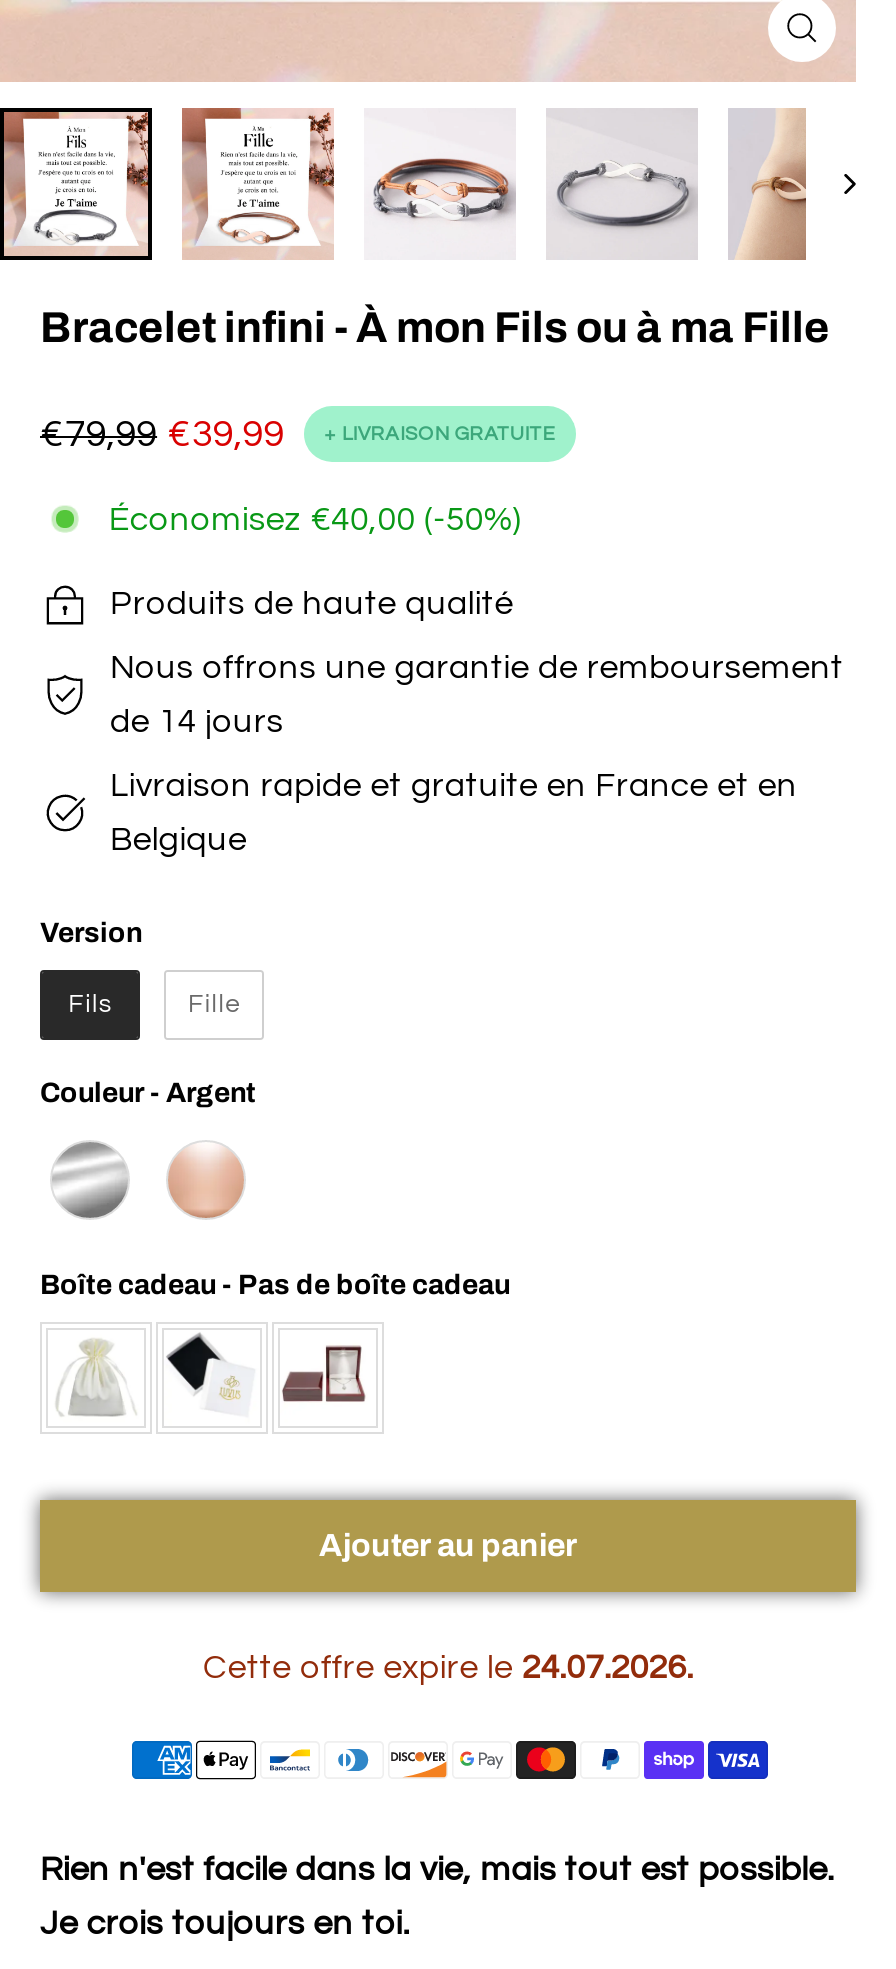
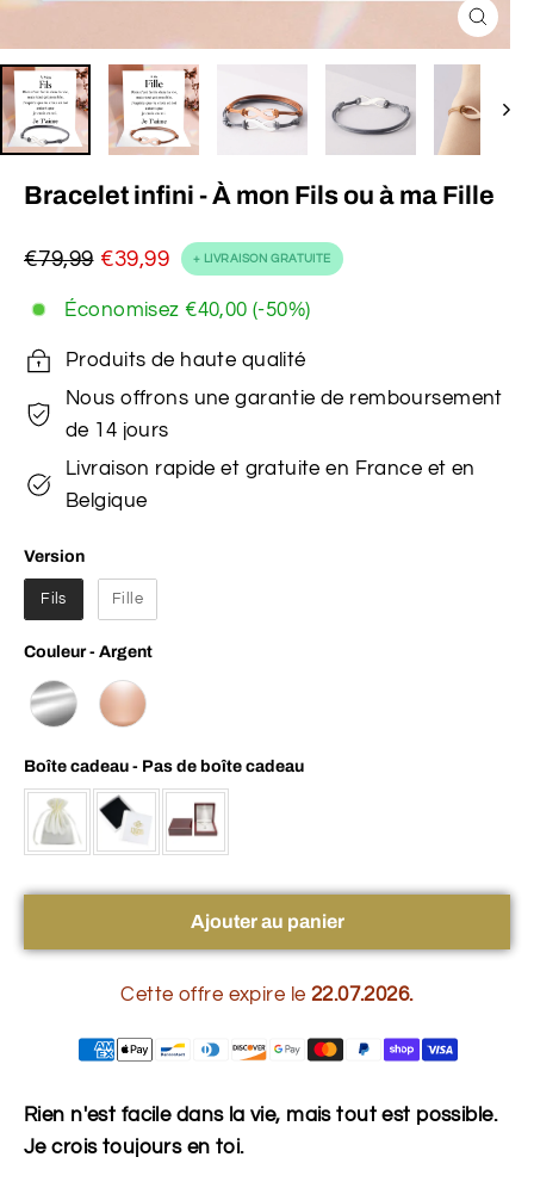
[203,1650,693,1686] Cette offre expire le 24.07.2026. -> [121,984,413,1005] Cette offre expire le 22.07.2026.

